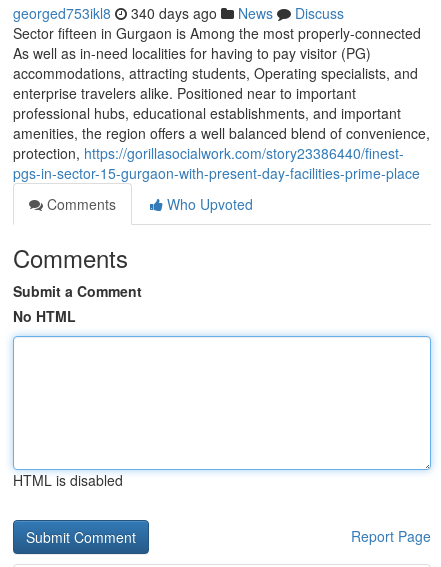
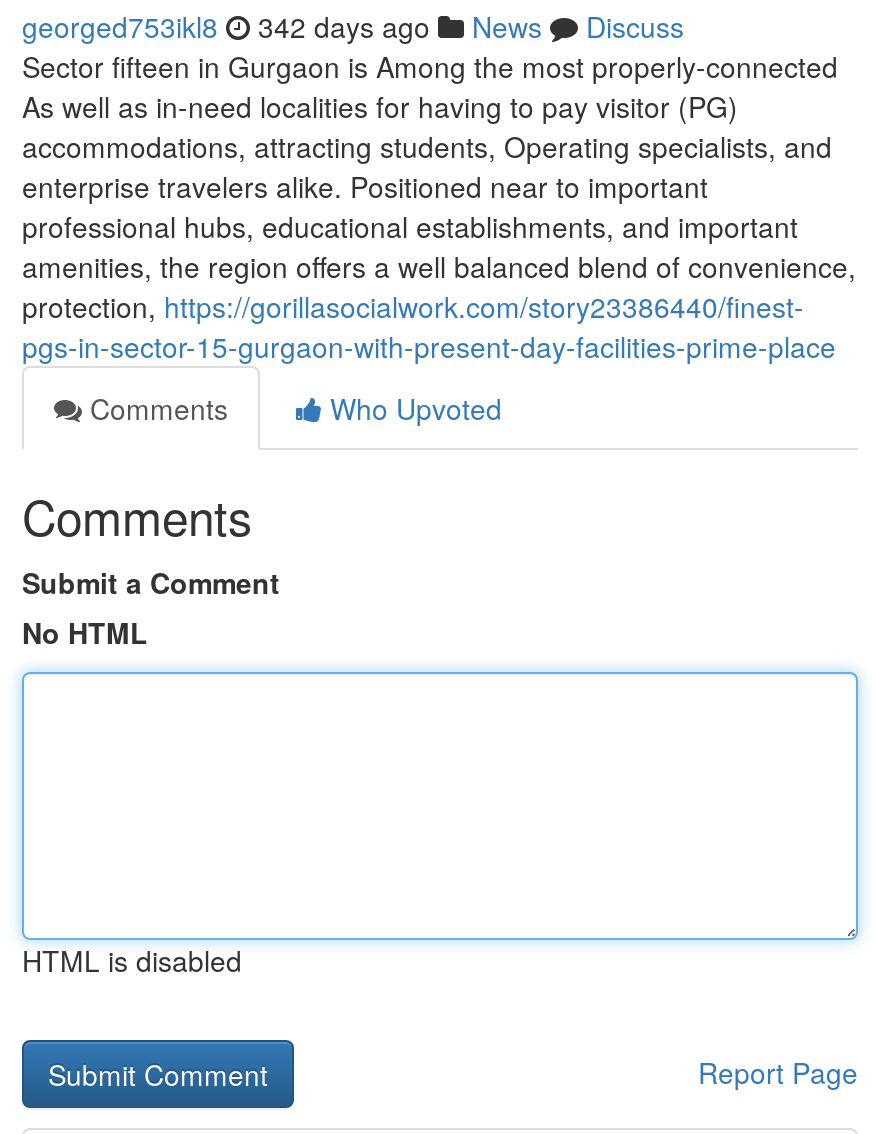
[13,3,344,23] georged753ikl8 340 days ago News Discuss -> [22,6,684,46] georged753ikl8 342 days ago News Discuss

